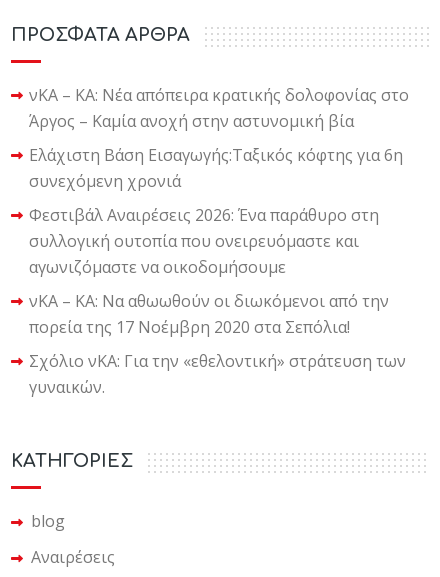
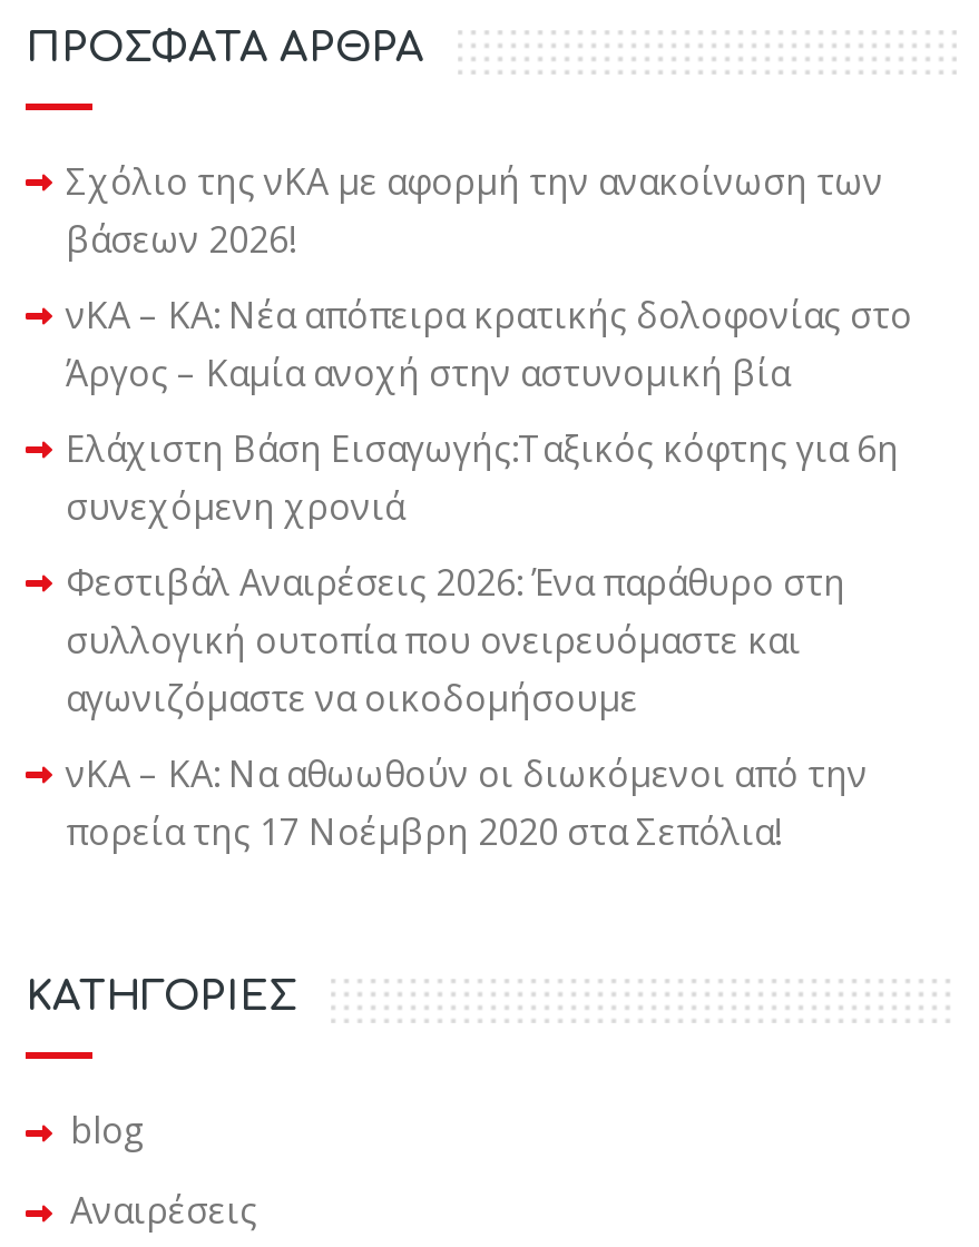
none -> [66,158,883,265] Σχόλιο της νΚΑ με αφορμή την ανακοίνωση των | βάσεων 2026!
moved [29,84,409,338] -> [66,291,912,857]: νΚΑ – ΚΑ: Νέα απόπειρα κρατικής δολοφονίας στο | Άργος – Καμία ανοχή στην αστυνομική βία | Ελάχιστη Βάση Εισαγωγής:Ταξικός κόφτης για 6η | ... | νΚΑ – ΚΑ: Να αθωωθούν οι διωκόμενοι από την | πορεία της 17 Νοέμβρη 2020 στα Σεπόλια!
[29,350,406,398] Σχόλιο νΚΑ: Για την «εθελοντική» στράτευση των | γυναικών. -> none

